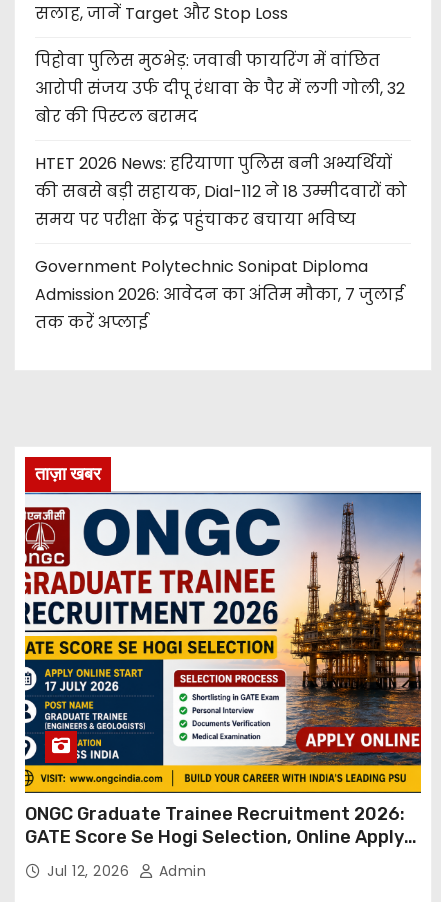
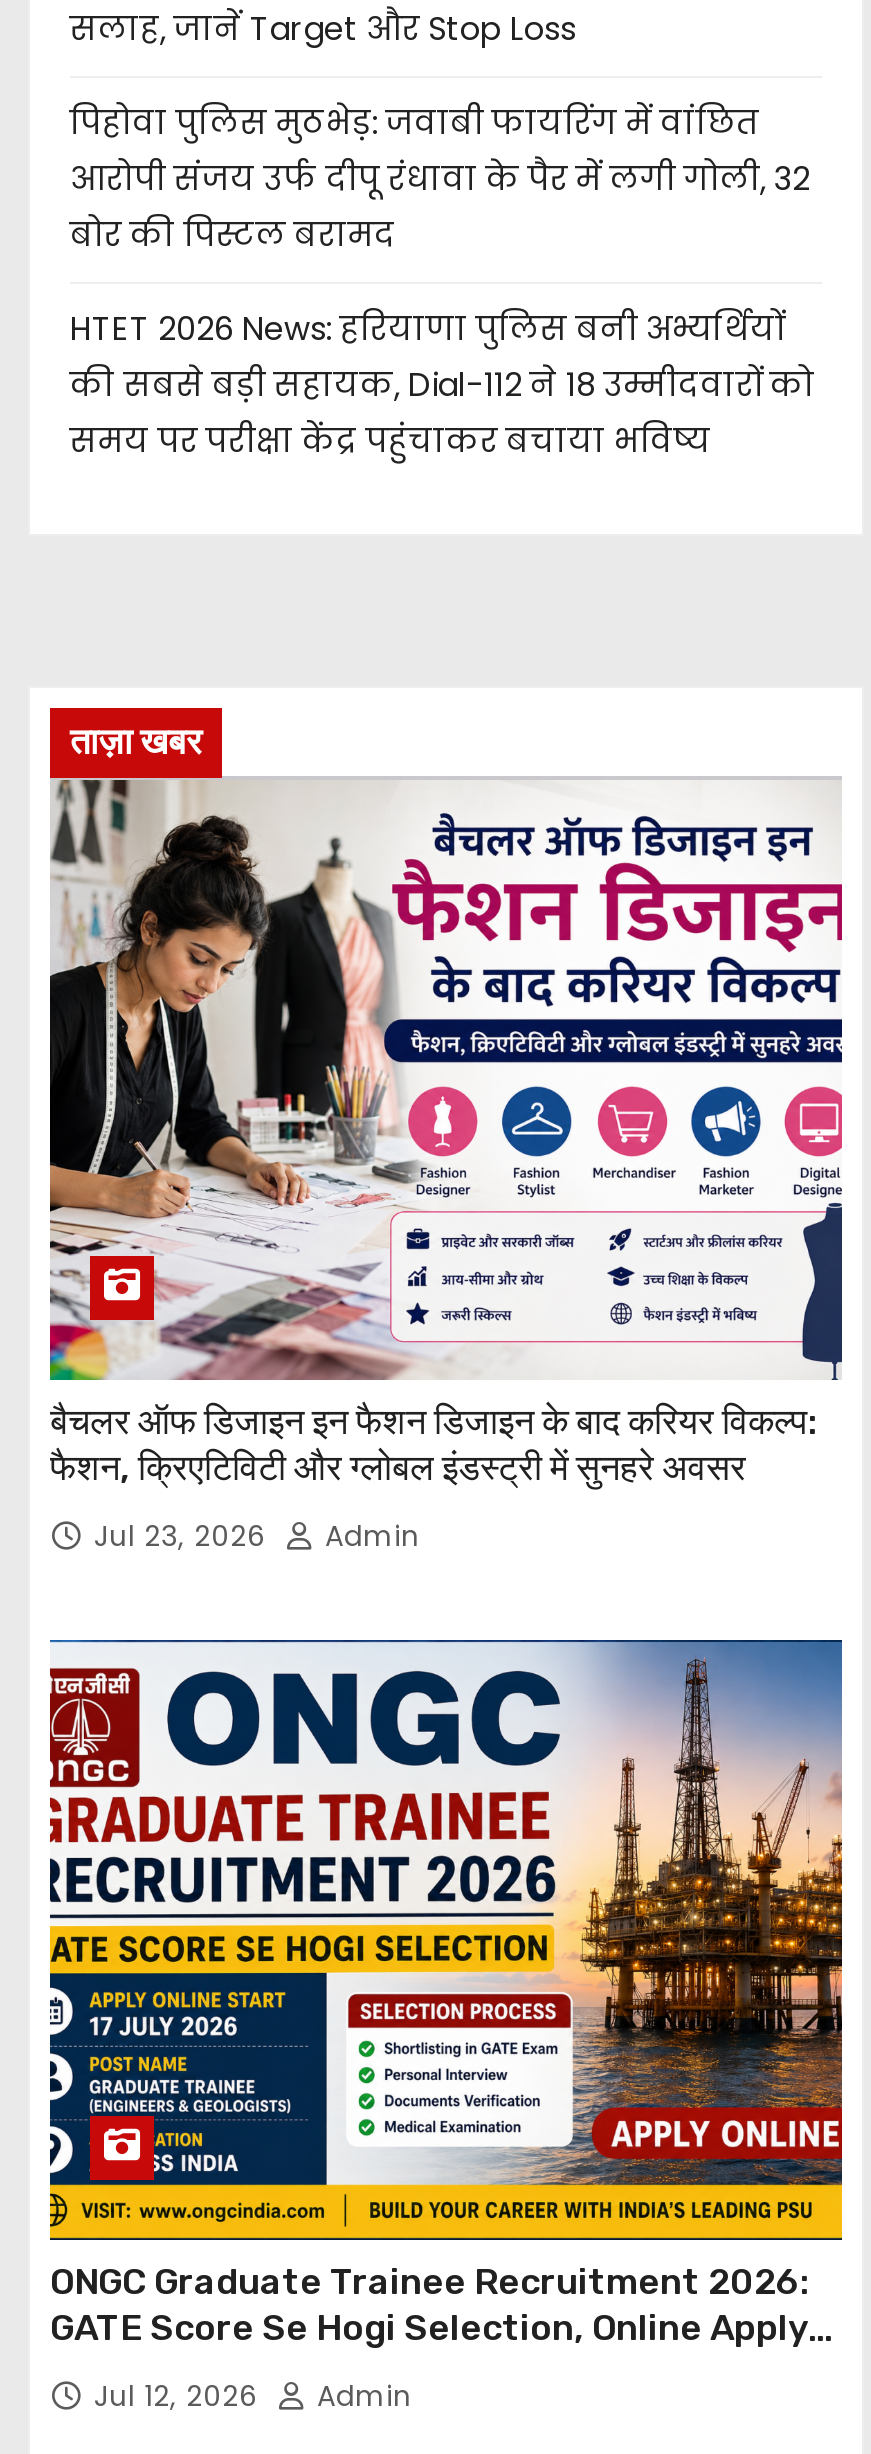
[35,255,404,334] Government Polytechnic Sonipat Diploma | Admission 2026: आवेदन का अंतिम मौका, 7 जुलाई | तक करें अप्लाई -> none
moved [35,463,101,485] -> [70,720,202,764]: ताज़ा खबर
none -> [48,778,844,1556] [image] | बैचलर ऑफ डिजाइन इन फैशन डिजाइन के बाद करियर विकल्प: | फैशन, क्रिएटिविटी और ग्लोबल इंडस्ट्री में सुनहरे अवसर | Jul 23, 2026 | Admin

